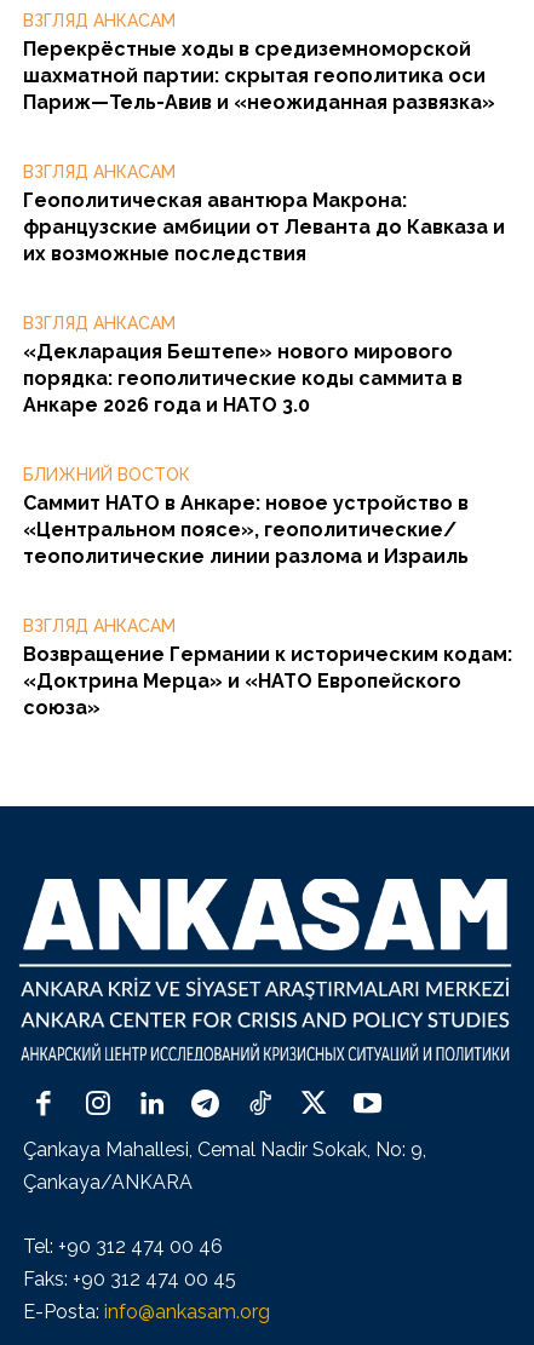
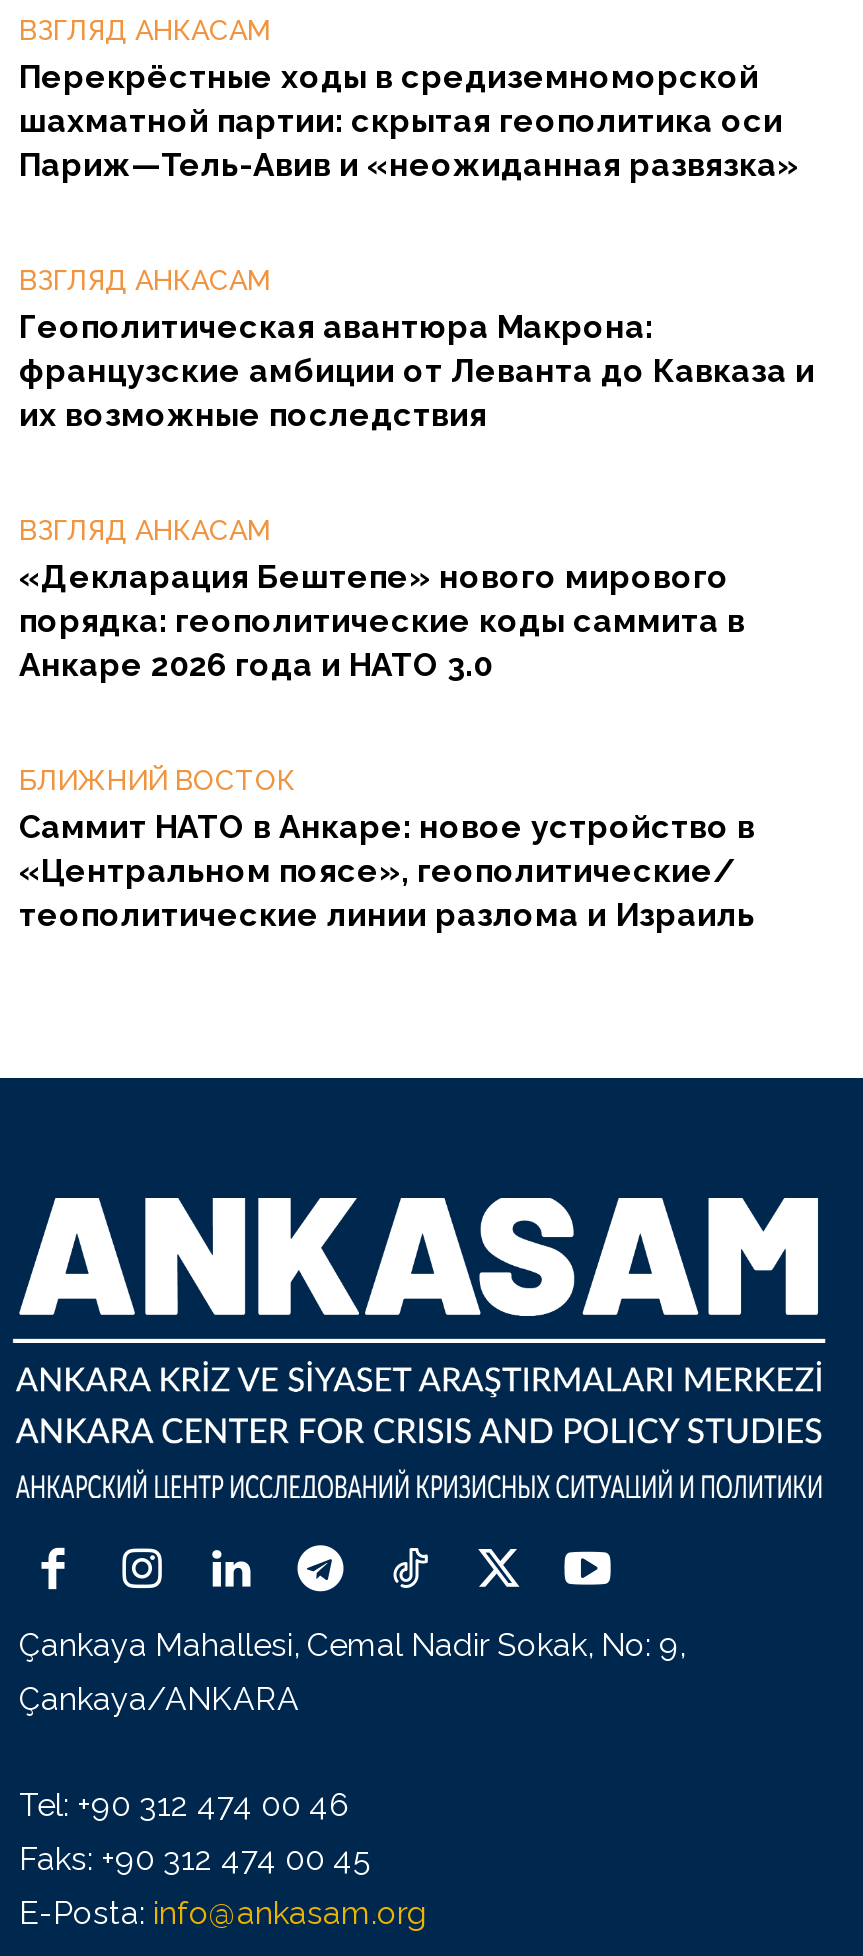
[23,616,512,719] ВЗГЛЯД АНКАСАМ | Возвращение Германии к историческим кодам: | «Доктрина Мерца» и «НАТО Европейского | союза» -> none

